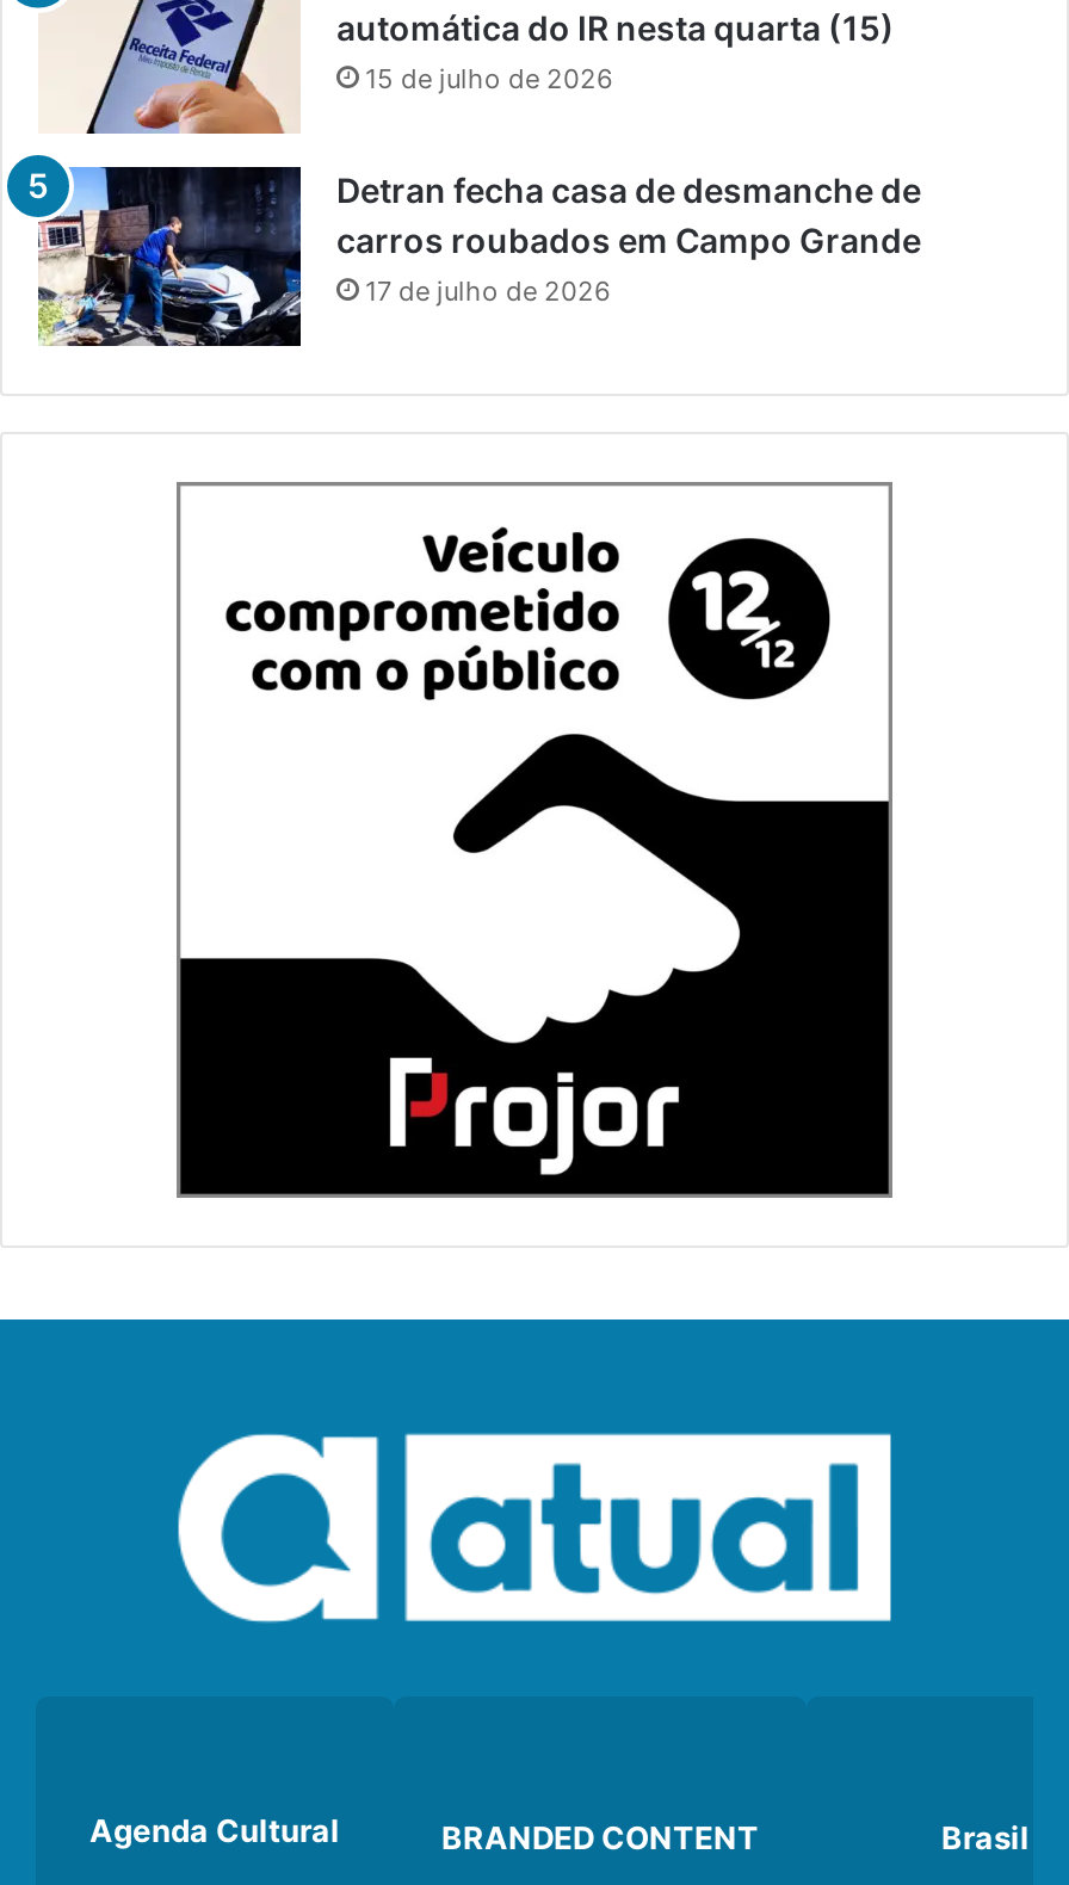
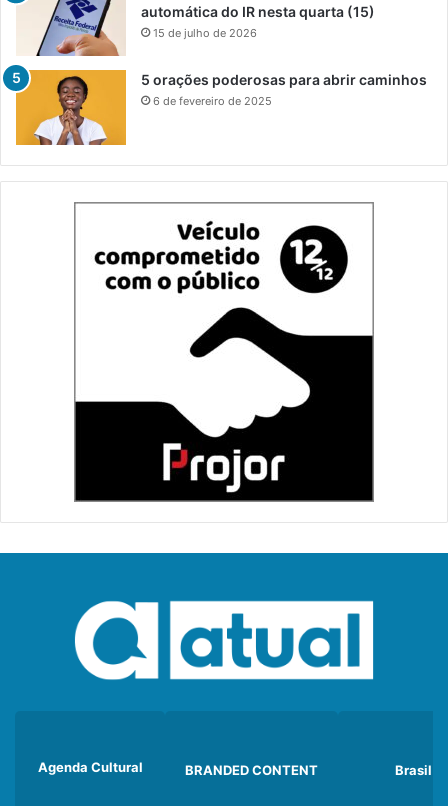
[36,165,921,348] [image] | Detran fecha casa de desmanche de | carros roubados em Campo Grande | 17 de julho de 2026 -> [15,69,427,146] [image] | 5 orações poderosas para abrir caminhos | 6 de fevereiro de 2025

